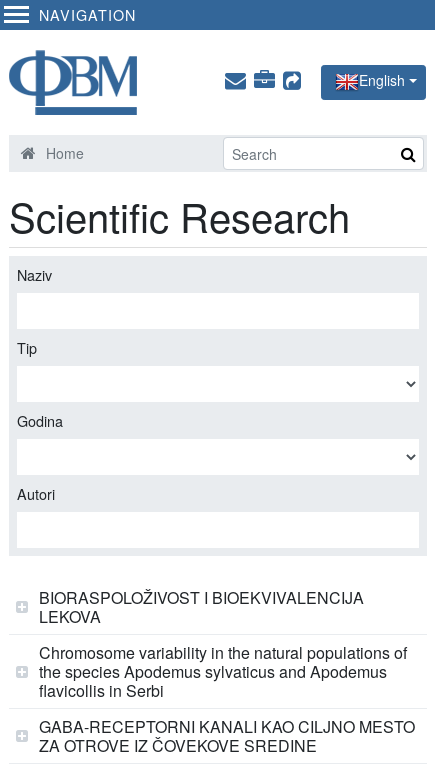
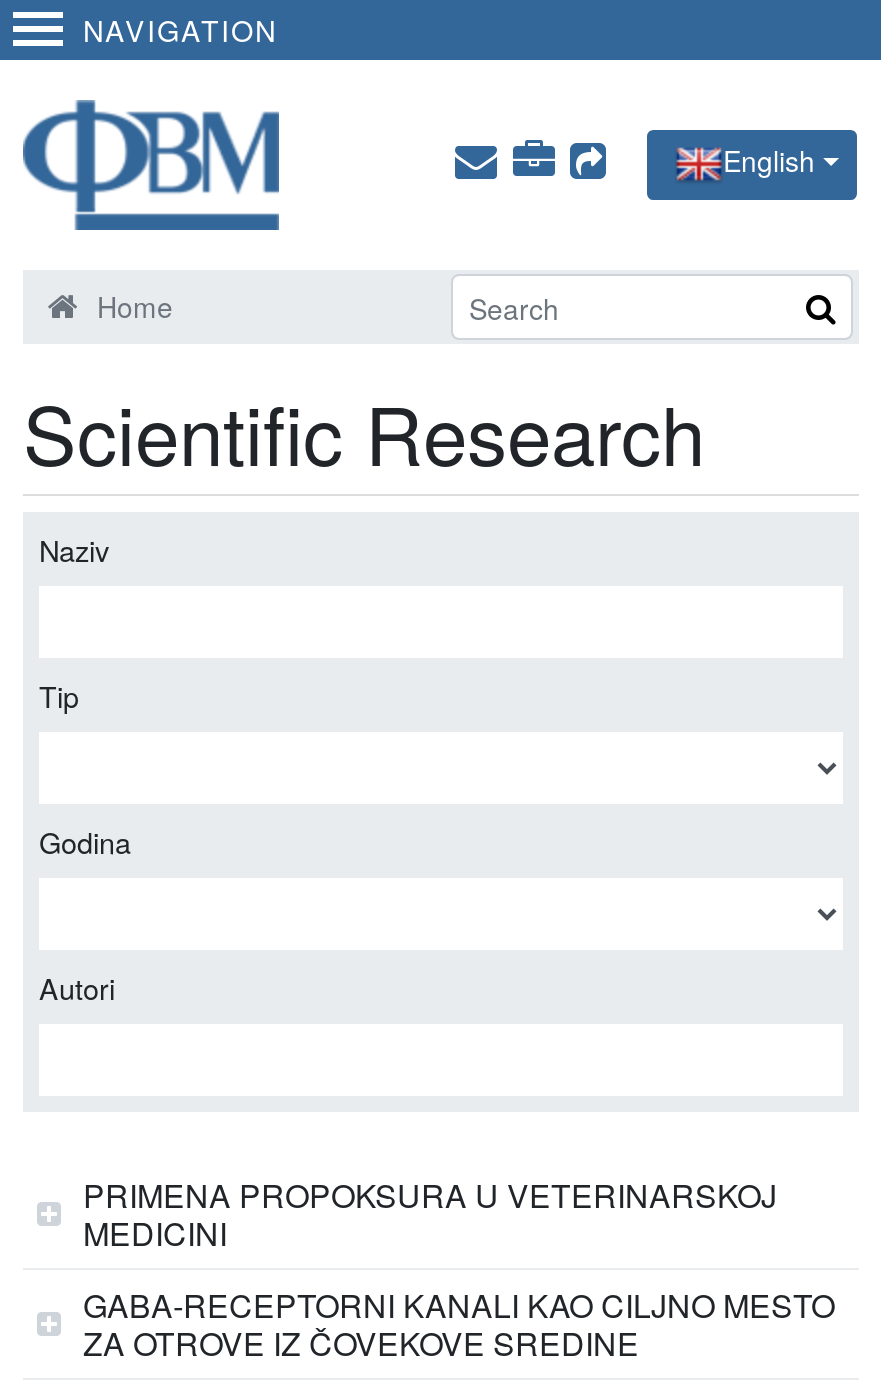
[39,586,407,702] BIORASPOLOŽIVOST I BIOEKVIVALENCIJA | LEKOVA | Chromosome variability in the natural populations of | the species Apodemus sylvaticus and Apodemus | flavicollis in Serbi -> [83,1172,777,1256] PRIMENA PROPOKSURA U VETERINARSKOJ | MEDICINI

